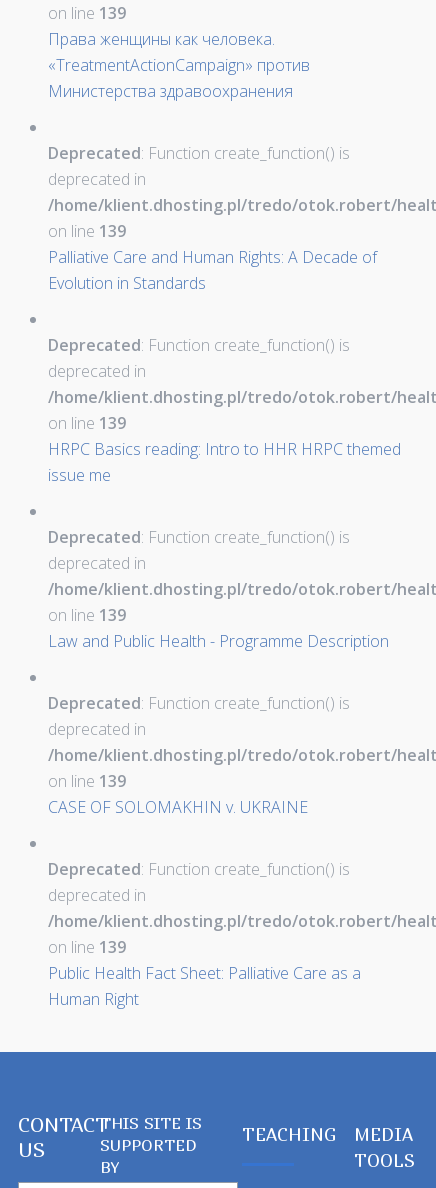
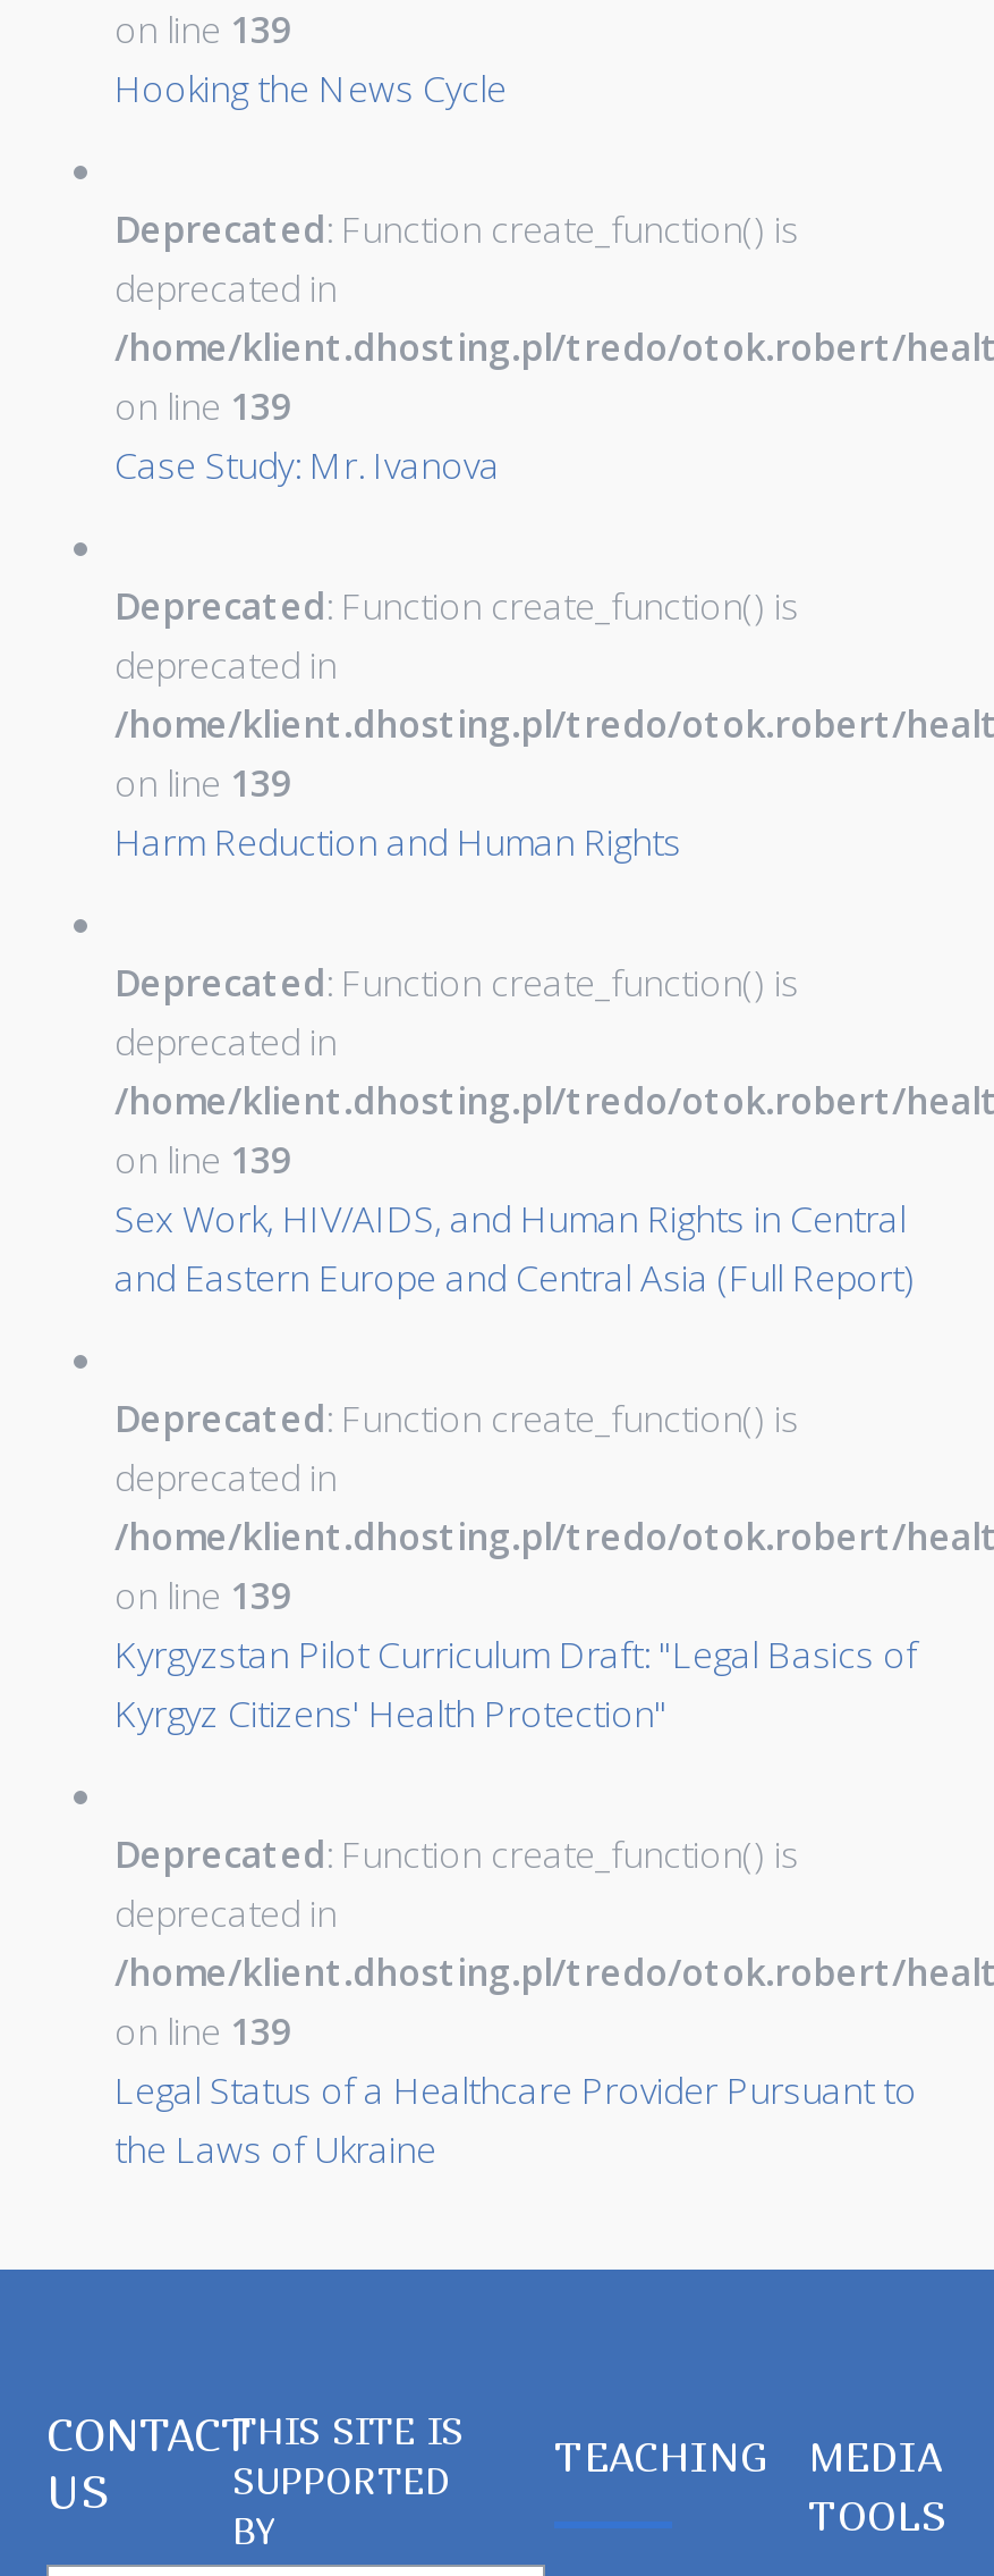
[48,28,310,102] Права женщины как человека. | «TreatmentActionCampaign» против | Министерства здравоохранения -> [114,64,507,114] Hooking the News Cycle
[48,246,377,294] Palliative Care and Human Rights: A Decade of | Evolution in Standards -> [114,441,500,491] Case Study: Mr. Ivanova
moved [48,334,350,434] -> [114,582,799,809]: Deprecated: Function create_function() is | deprecated in | on line 139
[48,438,401,486] HRPC Basics reading: Intro to HHR HRPC themed | issue me -> [114,818,681,868] Harm Reduction and Human Rights
moved [48,526,350,626] -> [114,959,799,1186]: Deprecated: Function create_function() is | deprecated in | on line 139
[48,630,389,652] Law and Public Health - Programme Description -> [114,1195,915,1304] Sex Work, HIV/AIDS, and Human Rights in Central | and Eastern Europe and Central Asia (Full Report)
moved [48,692,350,792] -> [114,1394,799,1621]: Deprecated: Function create_function() is | deprecated in | on line 139
[48,796,308,818] CASE OF SOLOMAKHIN v. UKRAINE -> [114,1630,917,1739] Kyrgyzstan Pilot Curriculum Draft: "Legal Basics of | Kyrgyz Citizens' Health Protection"
[48,962,361,1010] Public Health Fact Sheet: Palliative Care as a | Human Right -> [114,2066,917,2175] Legal Status of a Healthcare Provider Pursuant to | the Laws of Ukraine

